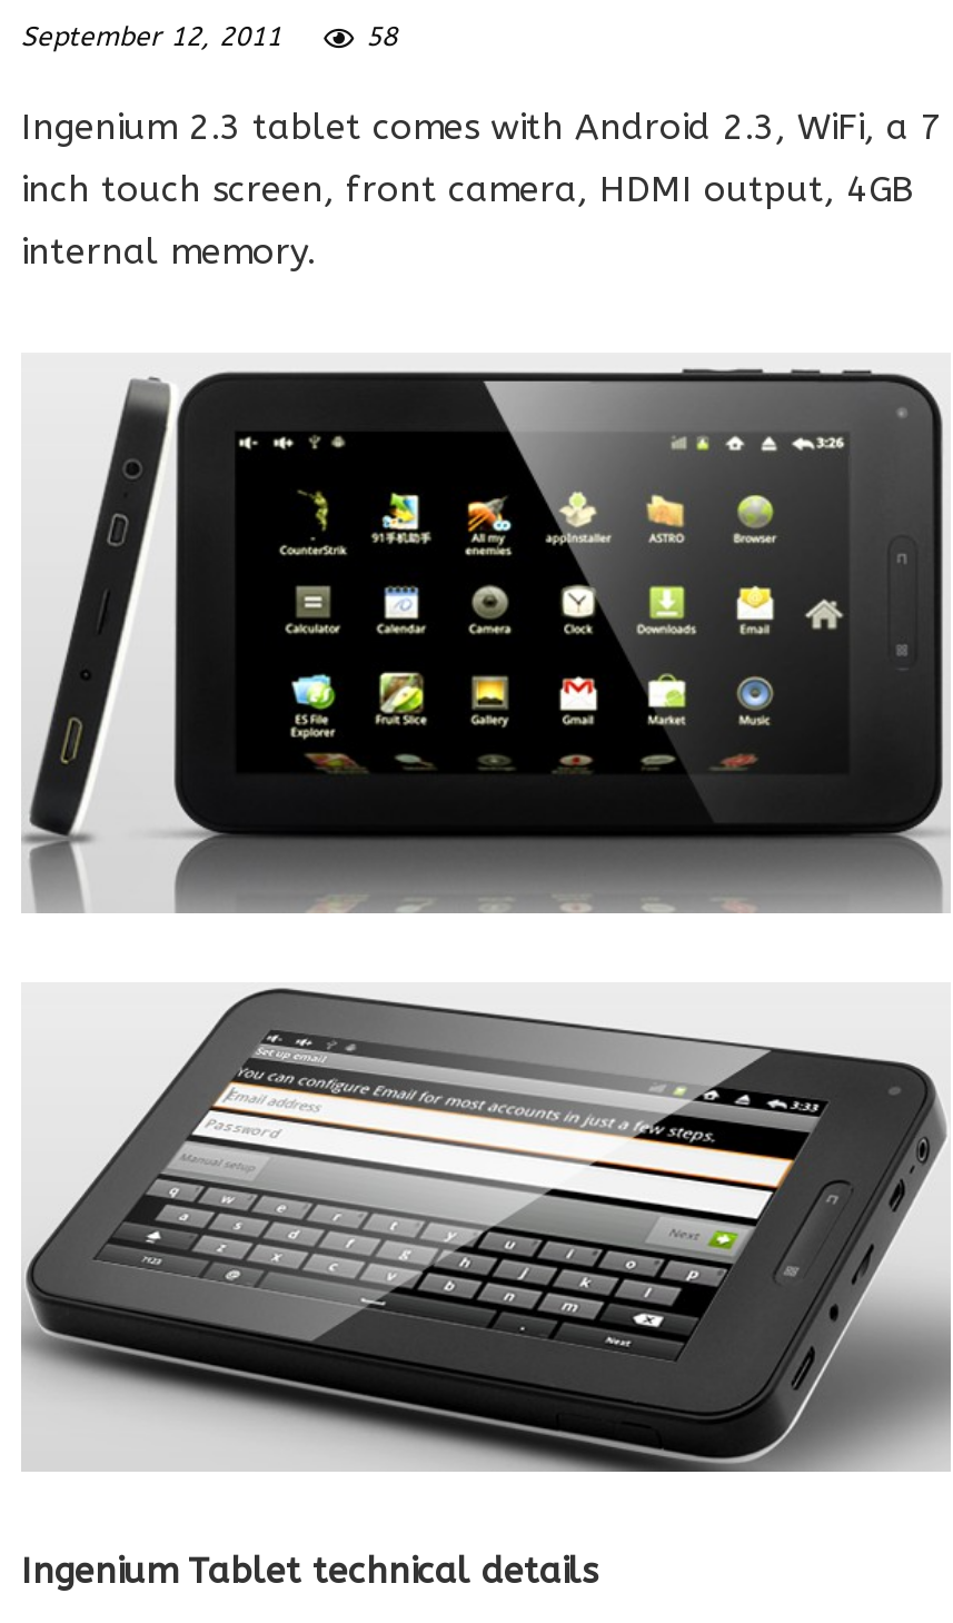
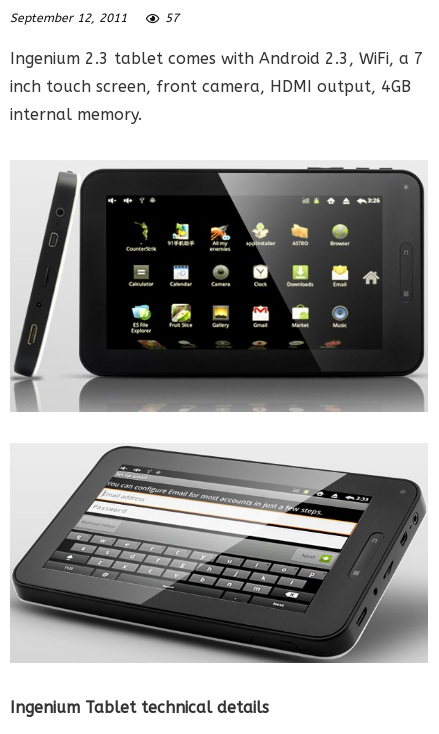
[366,21,397,52] 58 -> [165,11,179,25] 57

